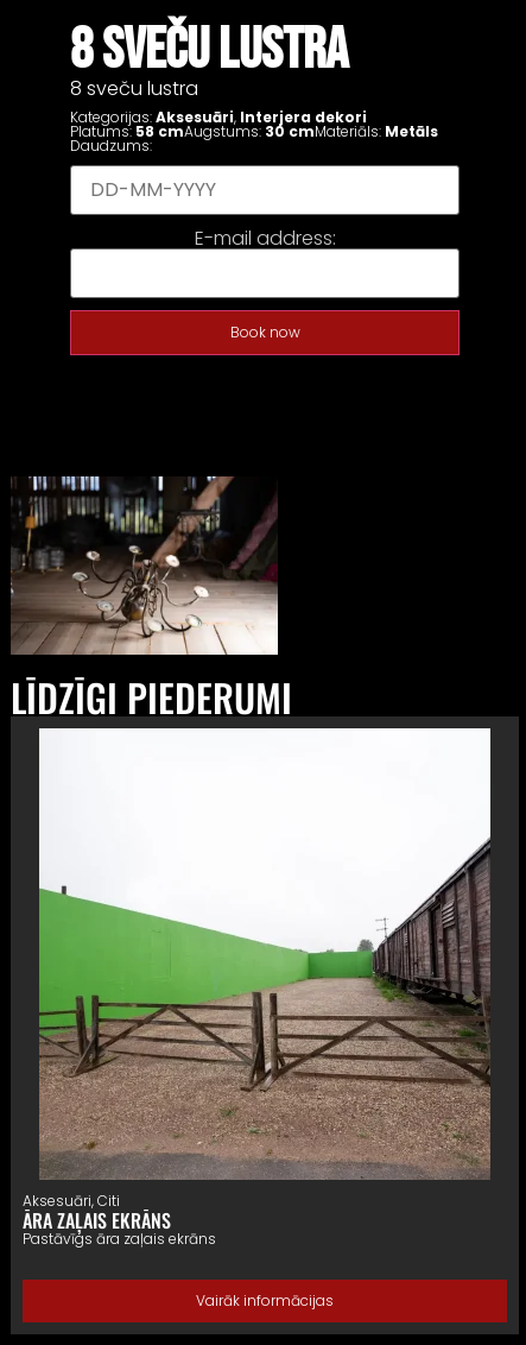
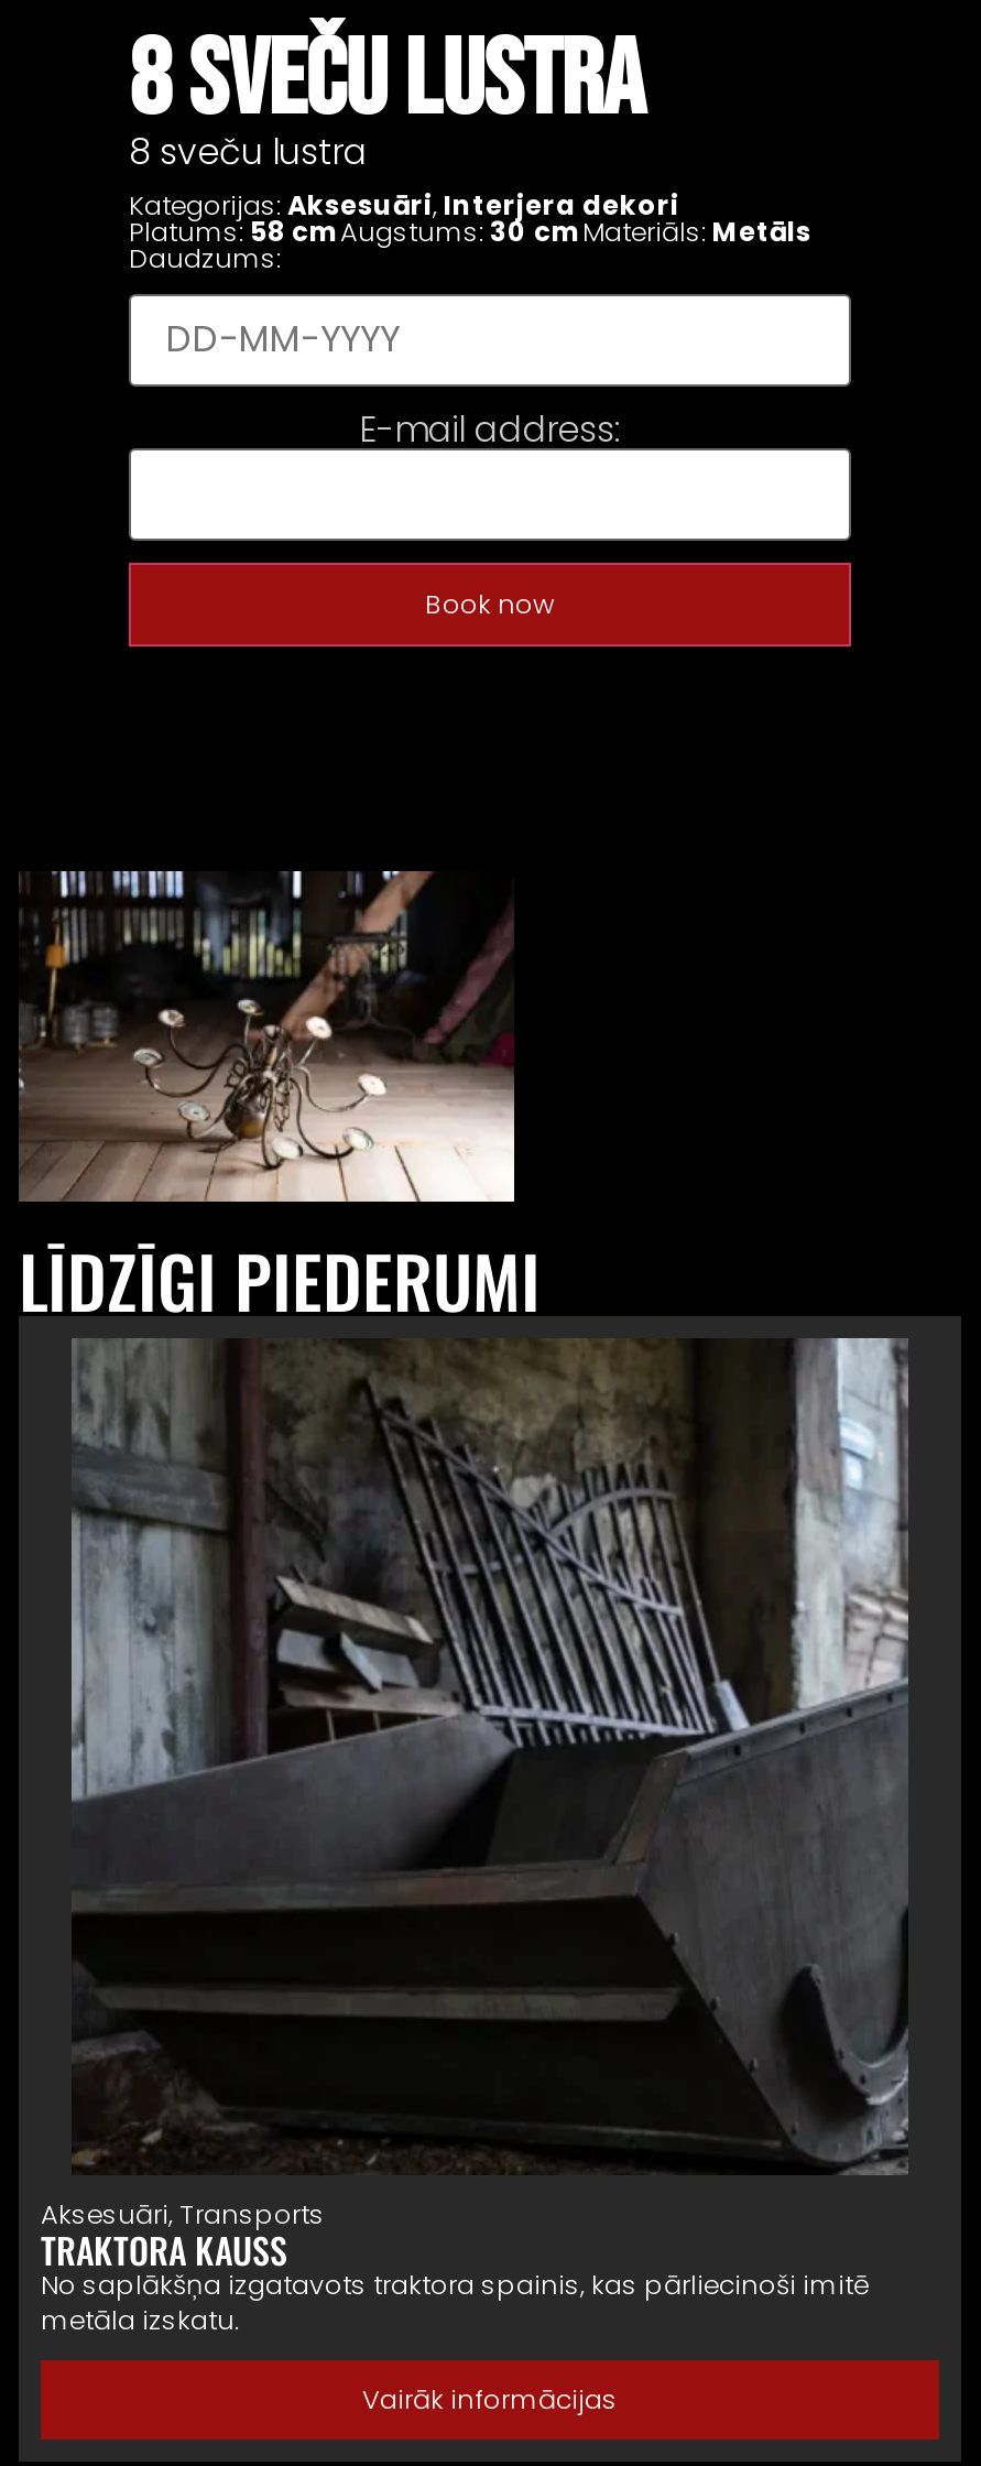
[23,727,492,1249] [image] | Aksesuāri, Citi | ĀRA ZAĻAIS EKRĀNS | Pastāvīgs āra zaļais ekrāns -> [41,1338,908,2338] [image] | Aksesuāri, Transports | TRAKTORA KAUSS | No saplākšņa izgatavots traktora spainis, kas pārliecinoši imitē | metāla izskatu.

